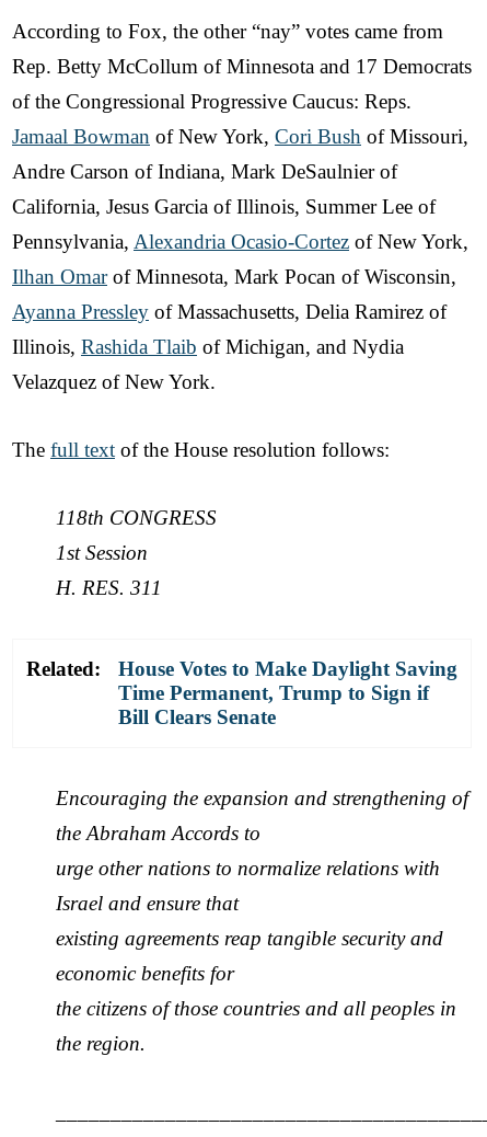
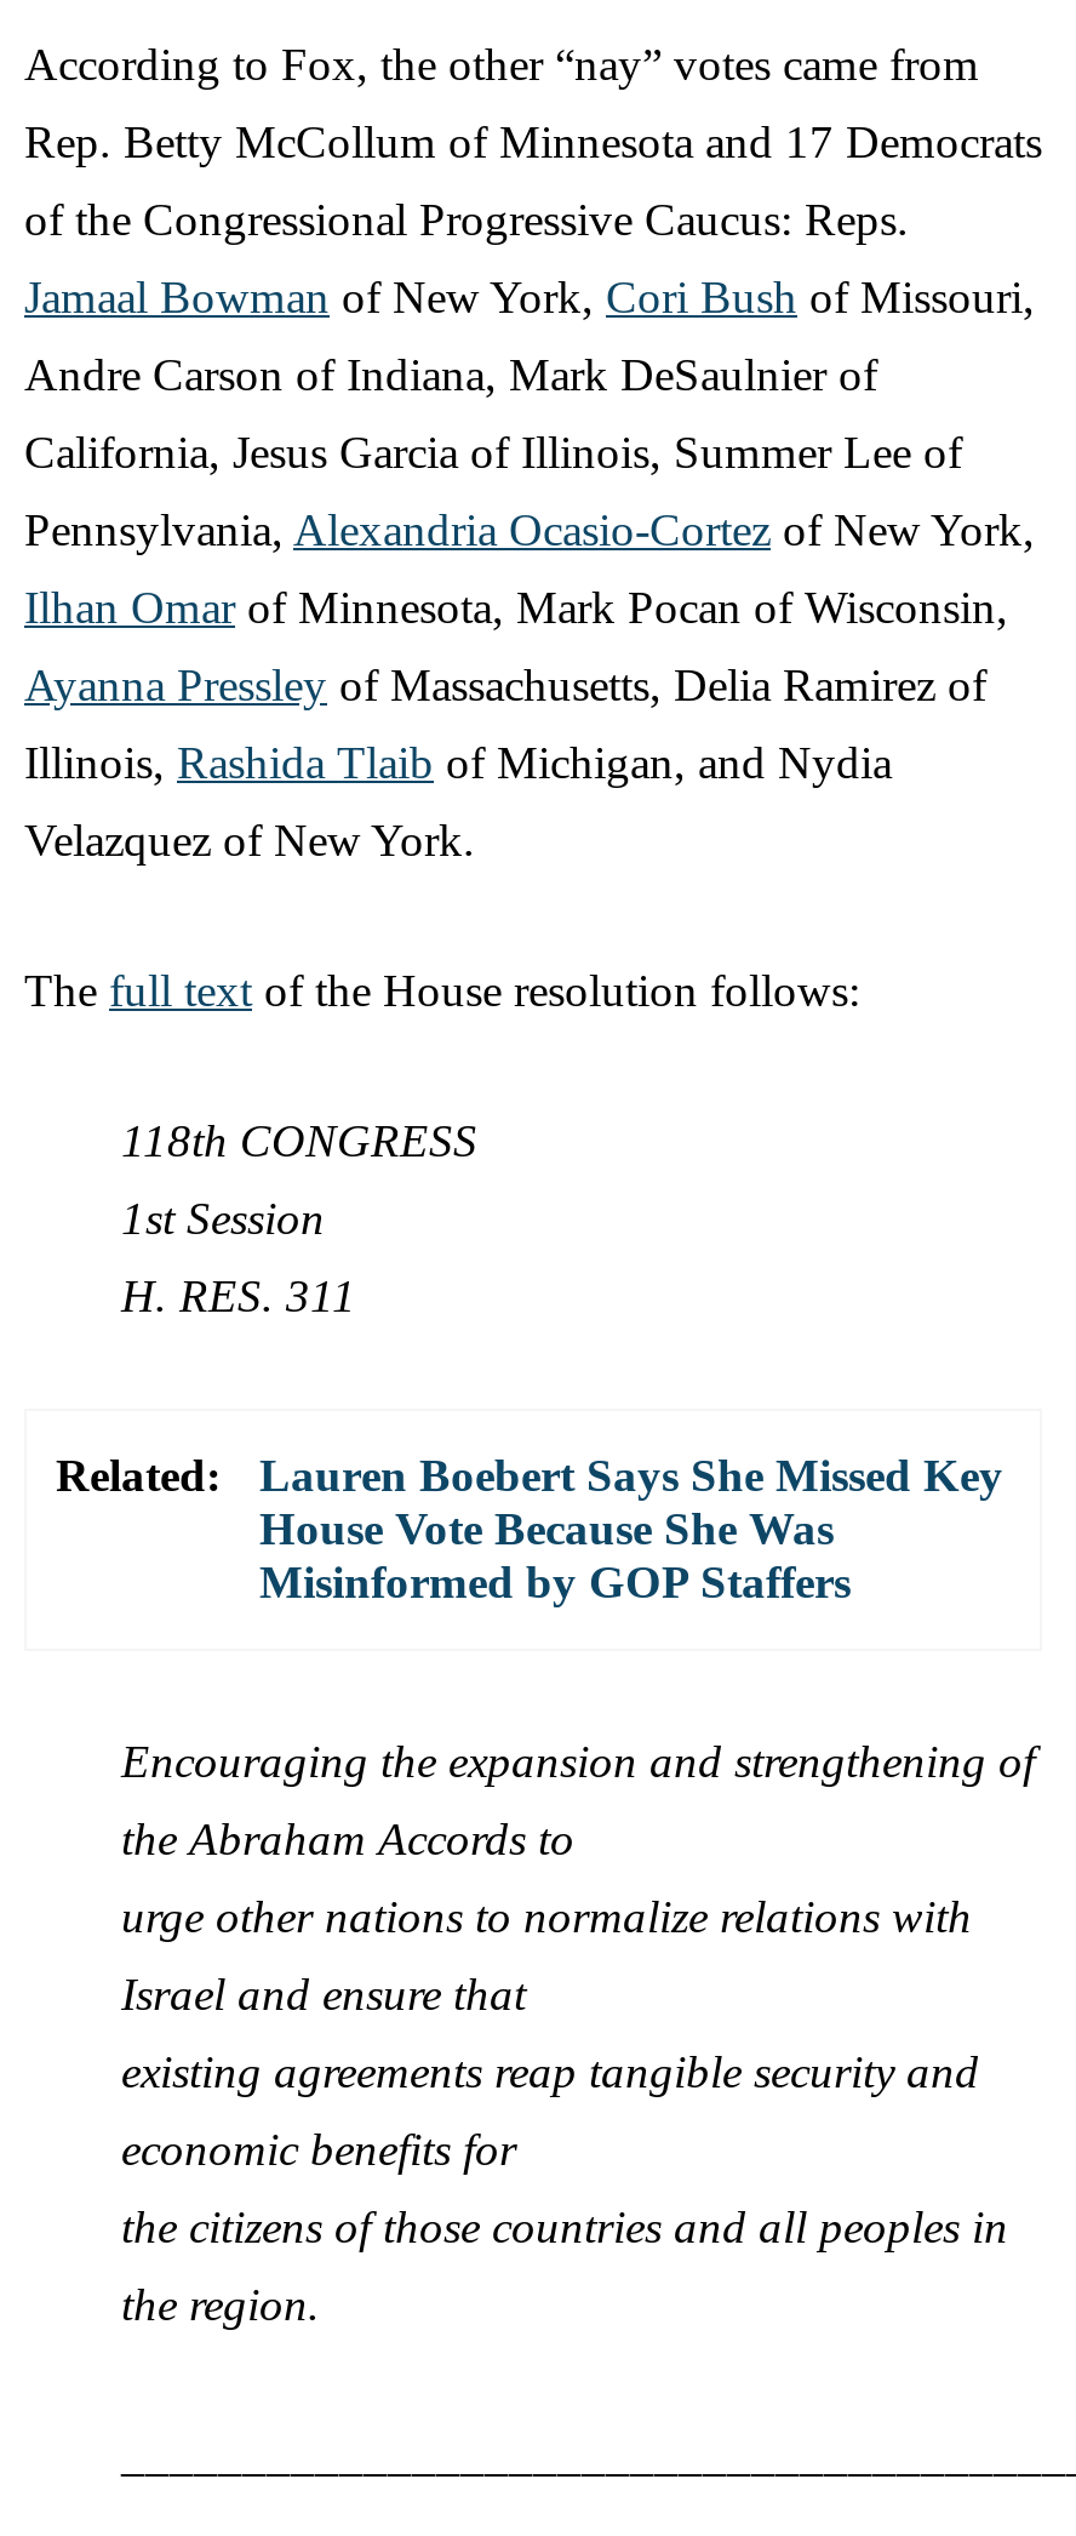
[118,657,457,728] House Votes to Make Daylight Saving | Time Permanent, Trump to Sign if | Bill Clears Senate -> [259,1449,1003,1606] Lauren Boebert Says She Missed Key | House Vote Because She Was | Misinformed by GOP Staffers

